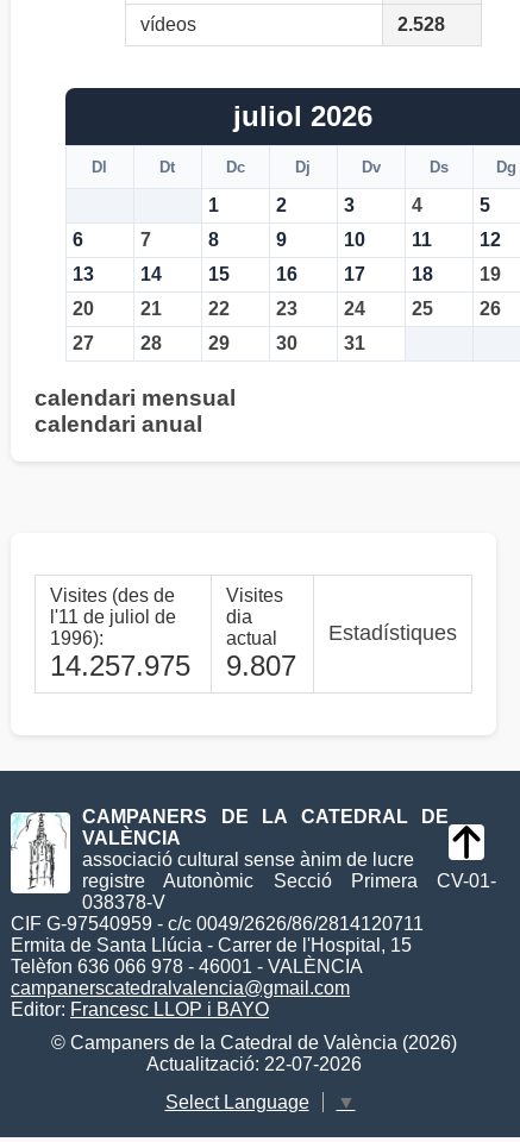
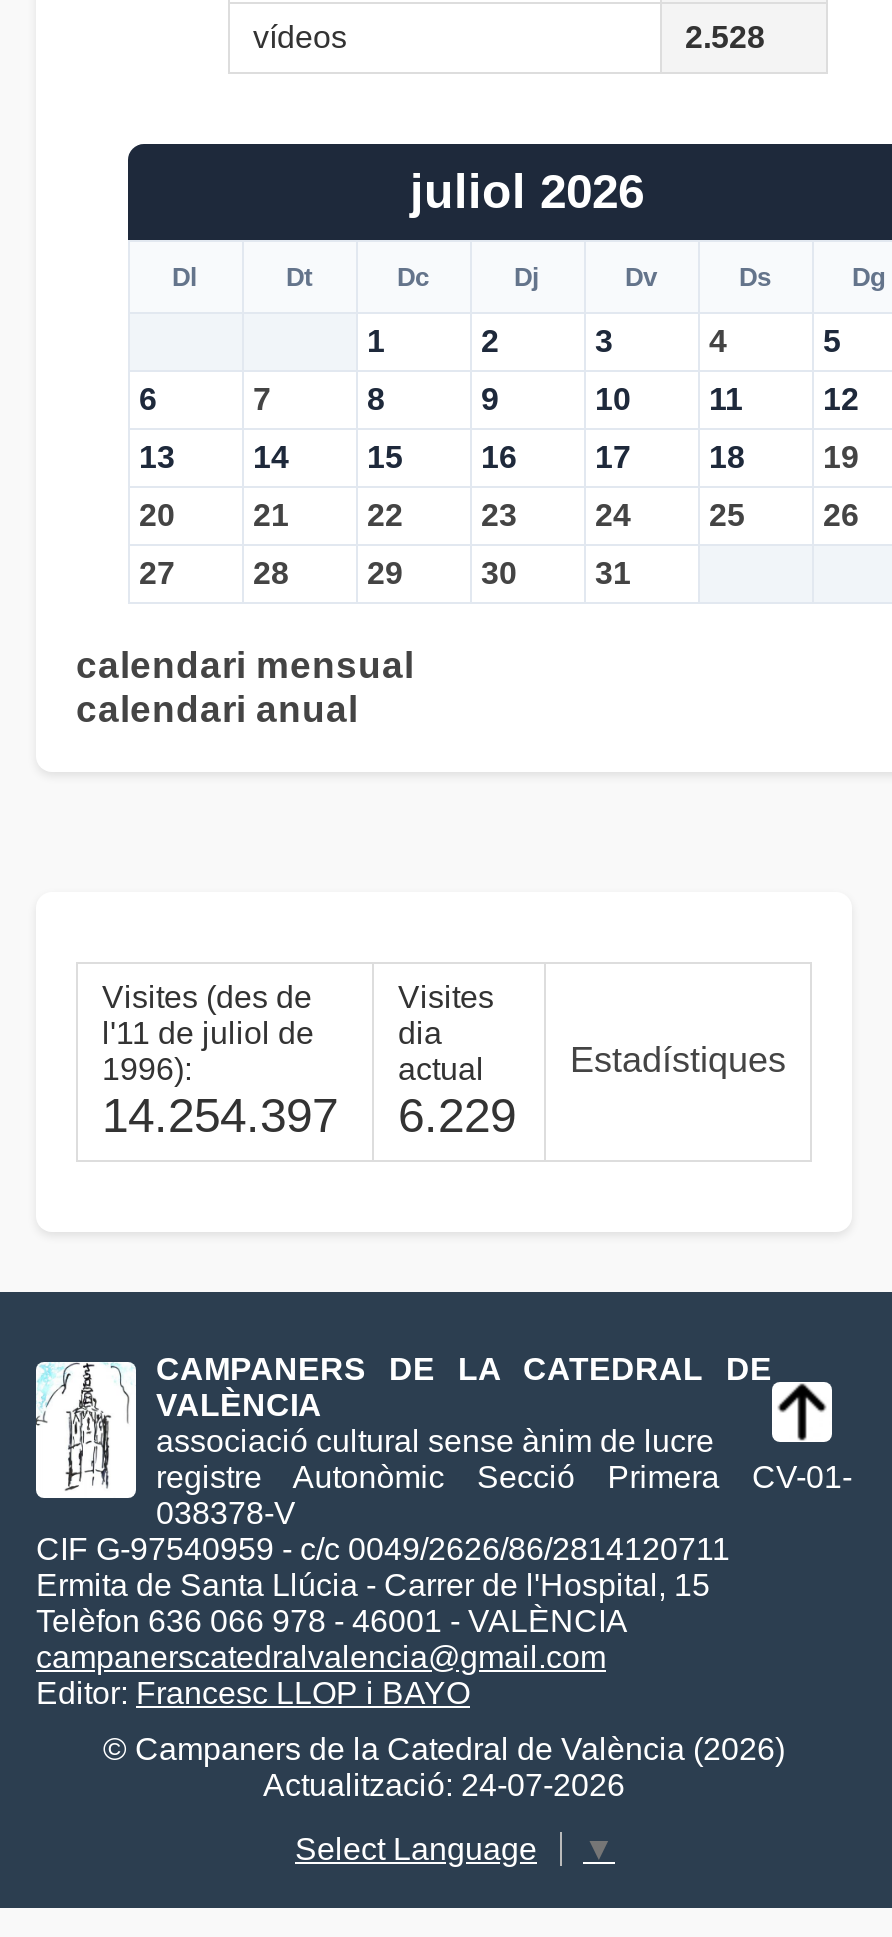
[50,650,190,682] 14.257.975 -> [102,1088,338,1142] 14.254.397
[226,650,296,682] 9.807 -> [398,1088,516,1142] 6.229
[146,1054,361,1074] Actualització: 22-07-2026 -> [263,1768,625,1802] Actualització: 24-07-2026

